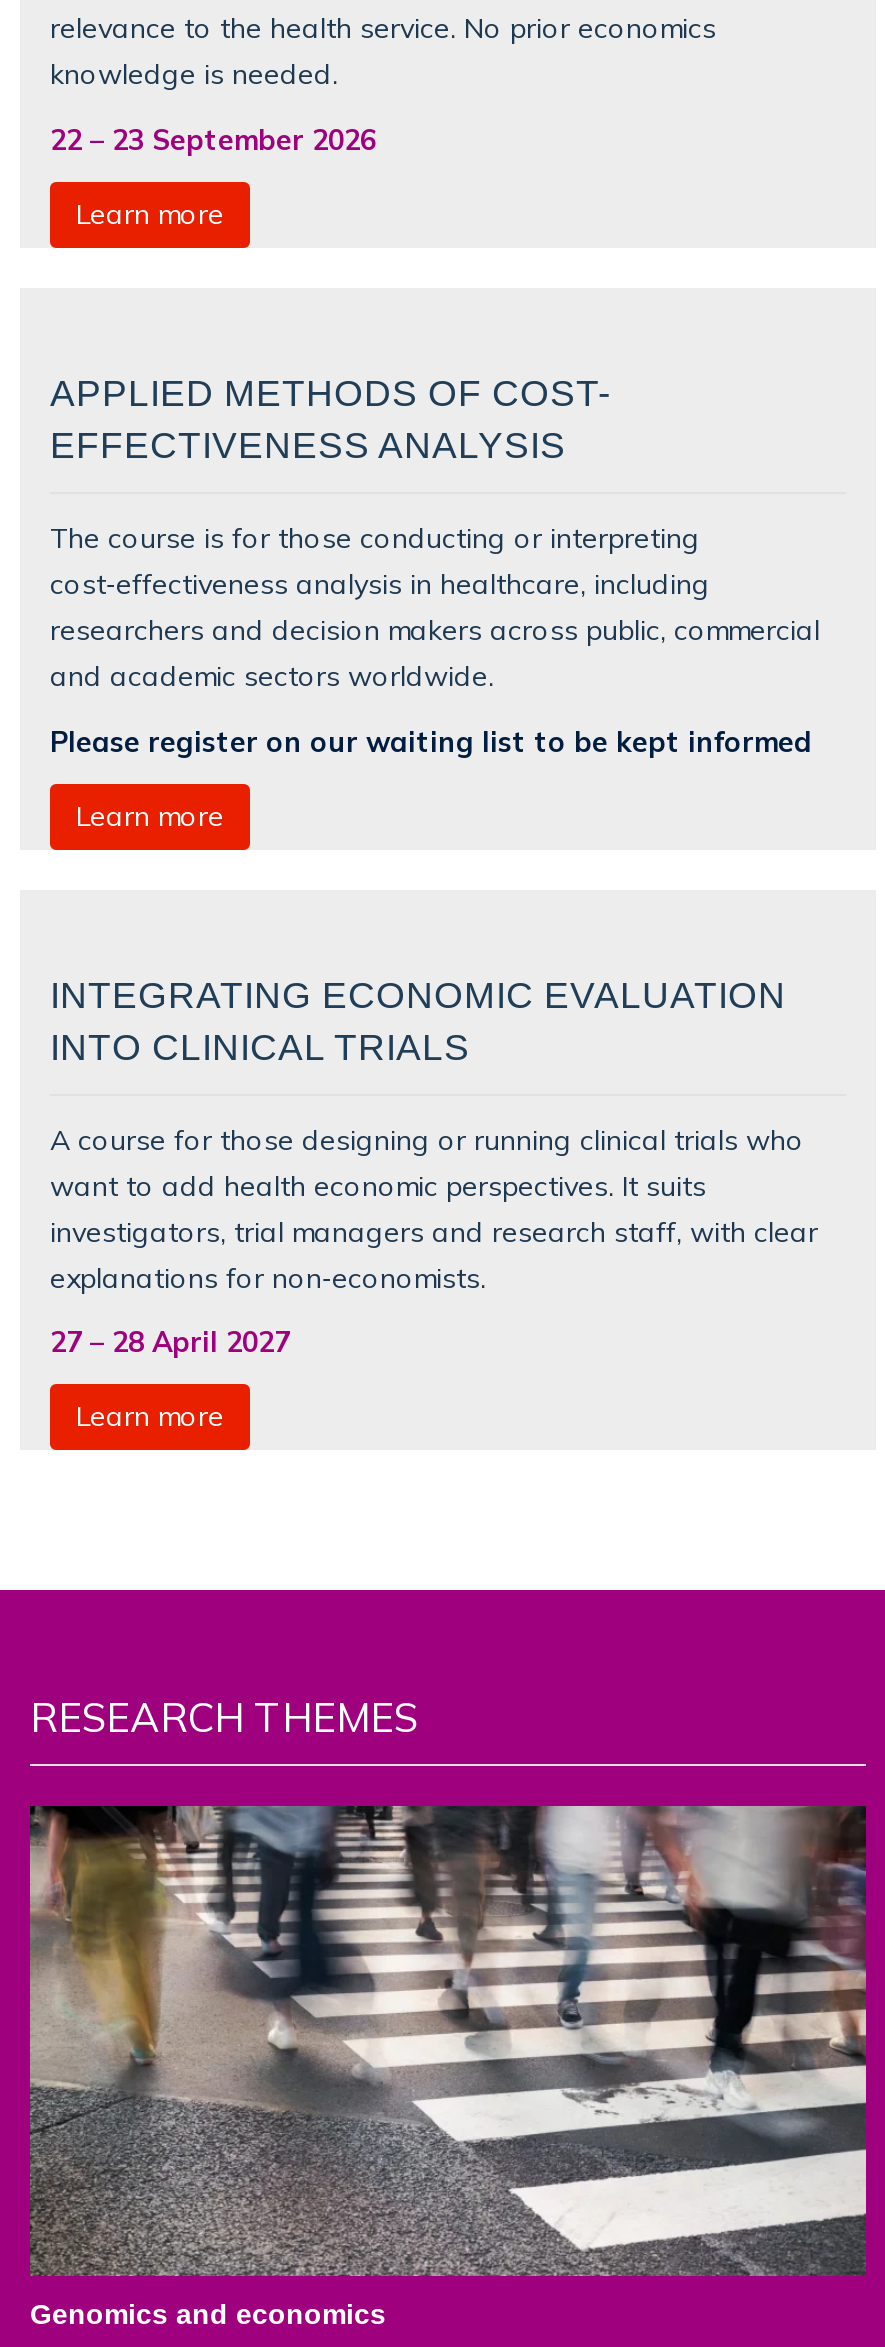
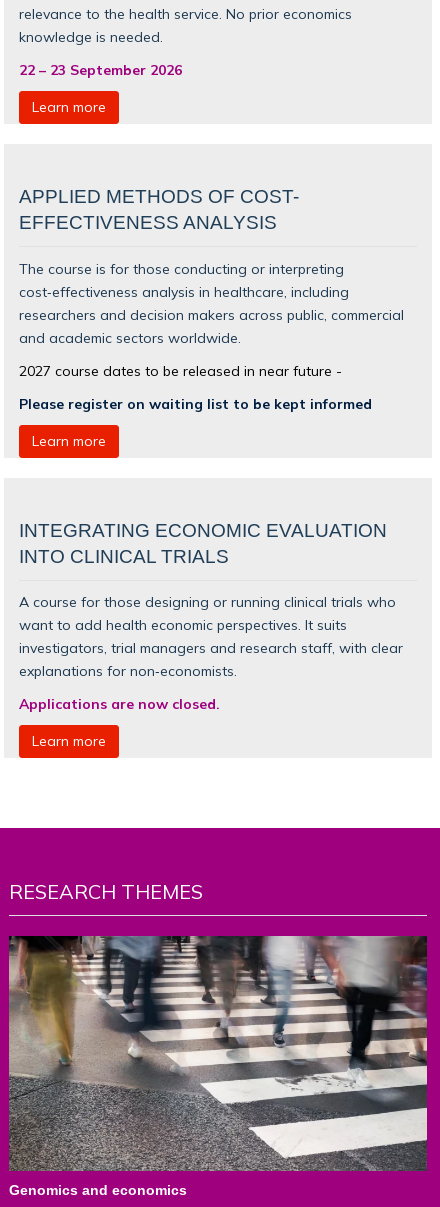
[50,723,812,757] Please register on our waiting list to be kept informed -> [19,361,372,411] 2027 course dates to be released in near future - | Please register on waiting list to be kept informed
[50,1325,290,1359] 27 – 28 April 2027 -> [19,695,220,712] Applications are now closed.

